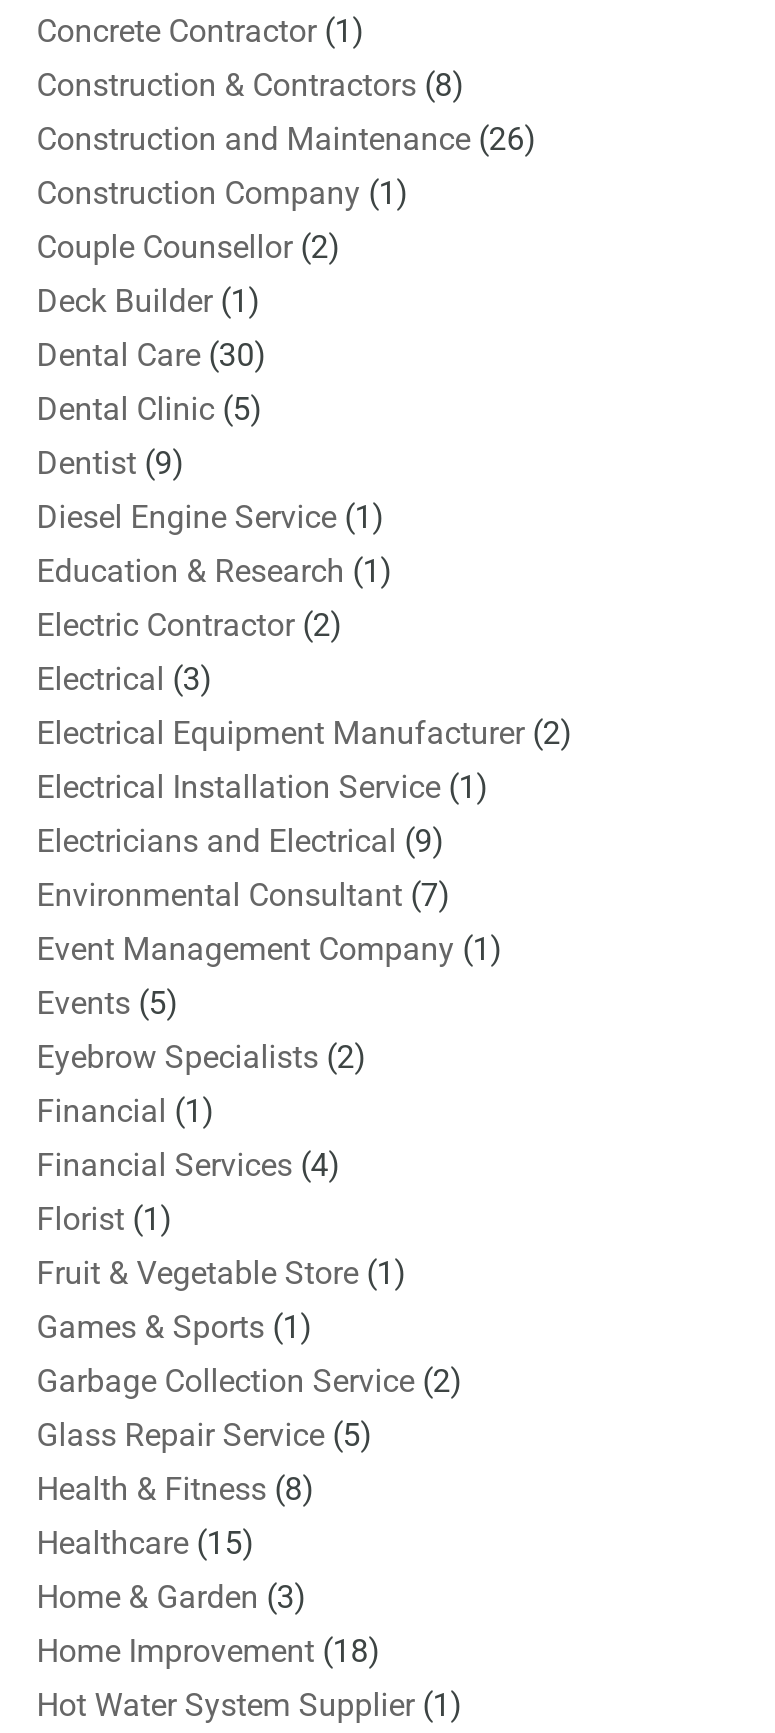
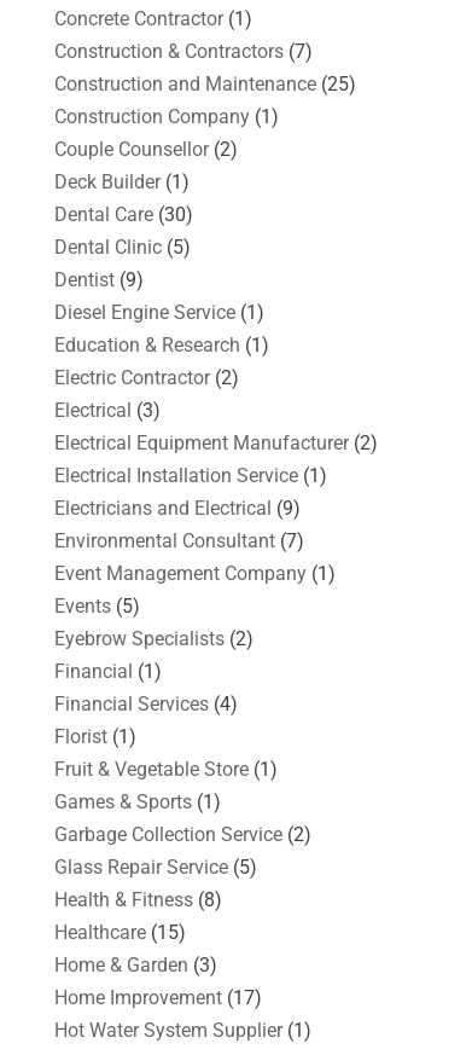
[37,65,465,103] Construction & Contractors (8) -> [54,40,312,62] Construction & Contractors (7)
[37,119,537,157] Construction and Maintenance (26) -> [54,72,356,95] Construction and Maintenance (25)
[37,1631,381,1669] Home Improvement (18) -> [54,986,262,1009] Home Improvement (17)

